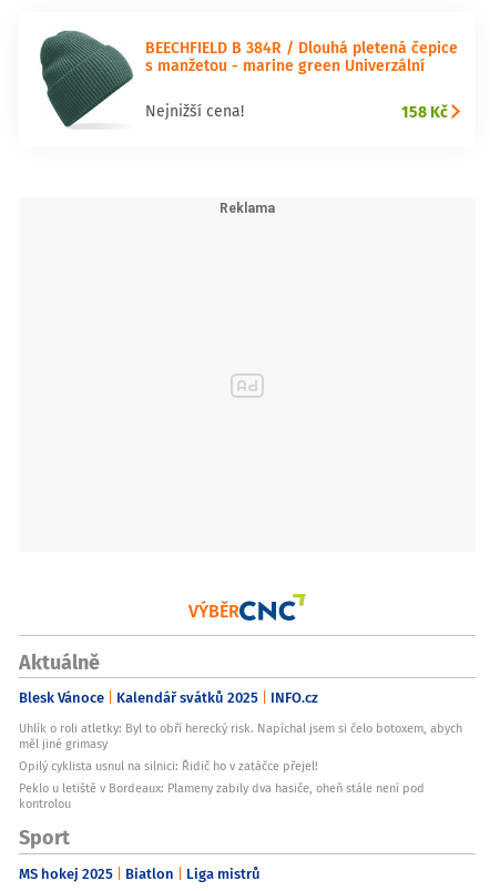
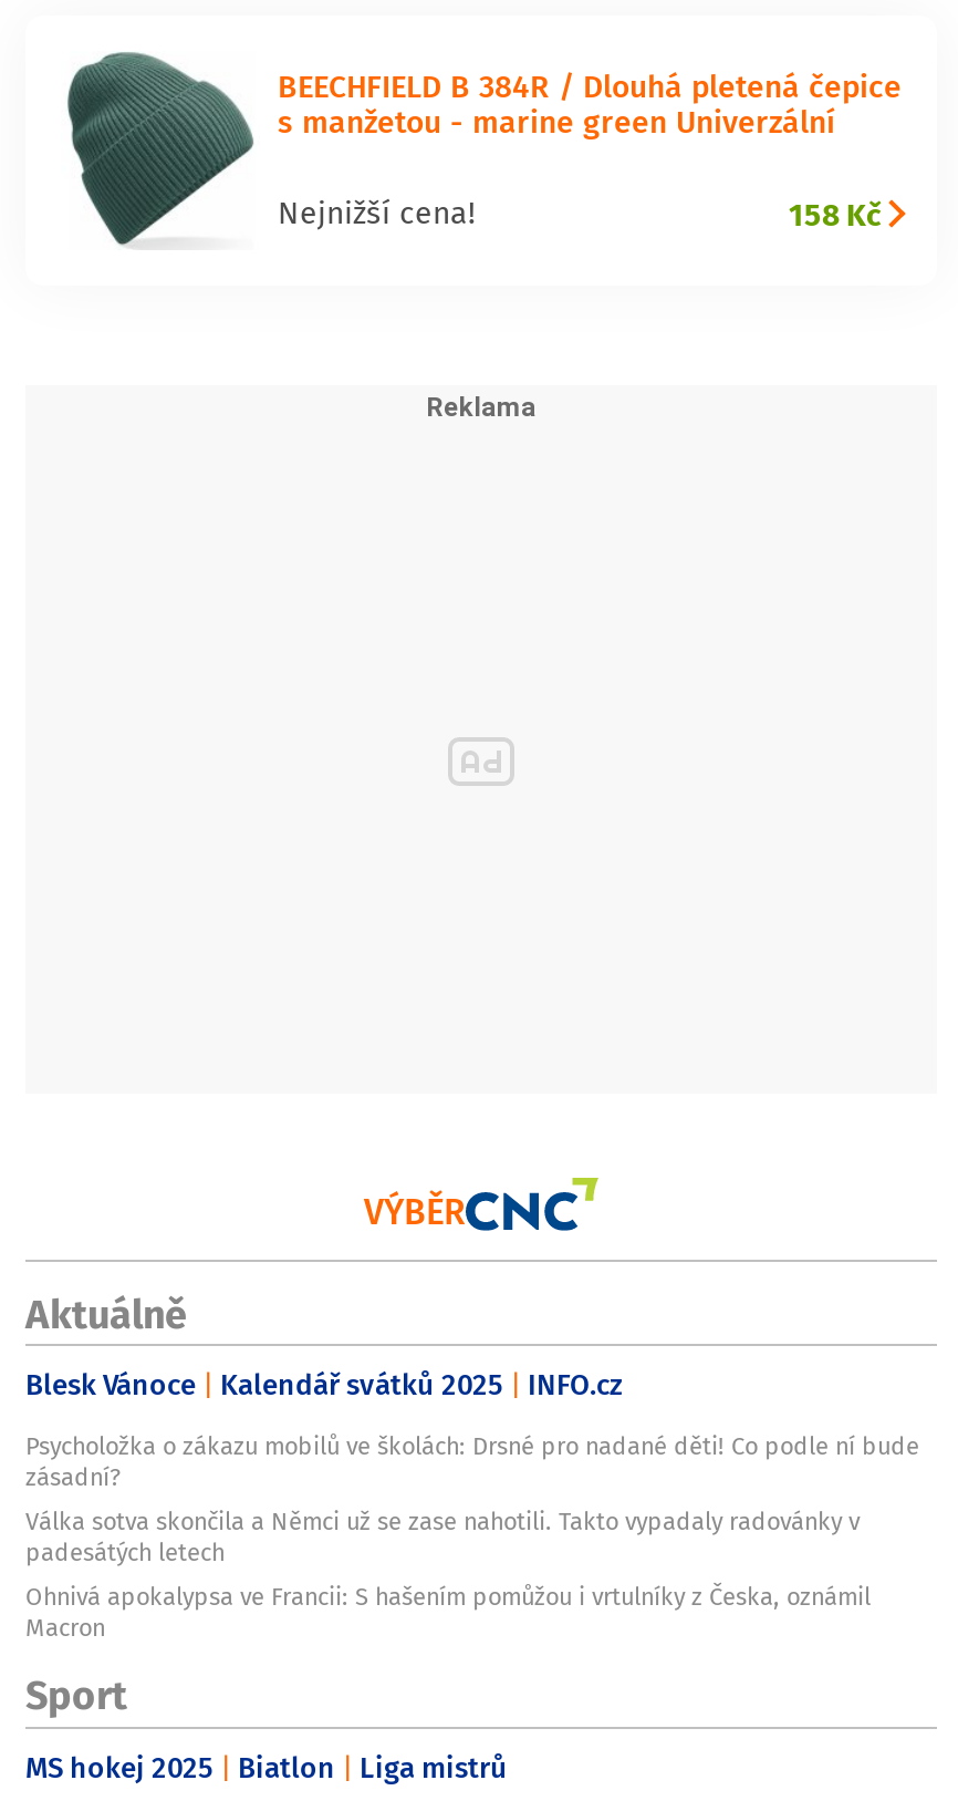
[19,720,462,813] Uhlík o roli atletky: Byl to obří herecký risk. Napíchal jsem si čelo botoxem, abych | měl jiné grimasy | Opilý cyklista usnul na silnici: Řidič ho v zatáčce přejel! | Peklo u letiště v Bordeaux: Plameny zabily dva hasiče, oheň stále není pod | kontrolou -> [25,1429,919,1646] Psycholožka o zákazu mobilů ve školách: Drsné pro nadané děti! Co podle ní bude | zásadní? | Válka sotva skončila a Němci už se zase nahotili. Takto vypadaly radovánky v | padesátých letech | Ohnivá apokalypsa ve Francii: S hašením pomůžou i vrtulníky z Česka, oznámil | Macron

